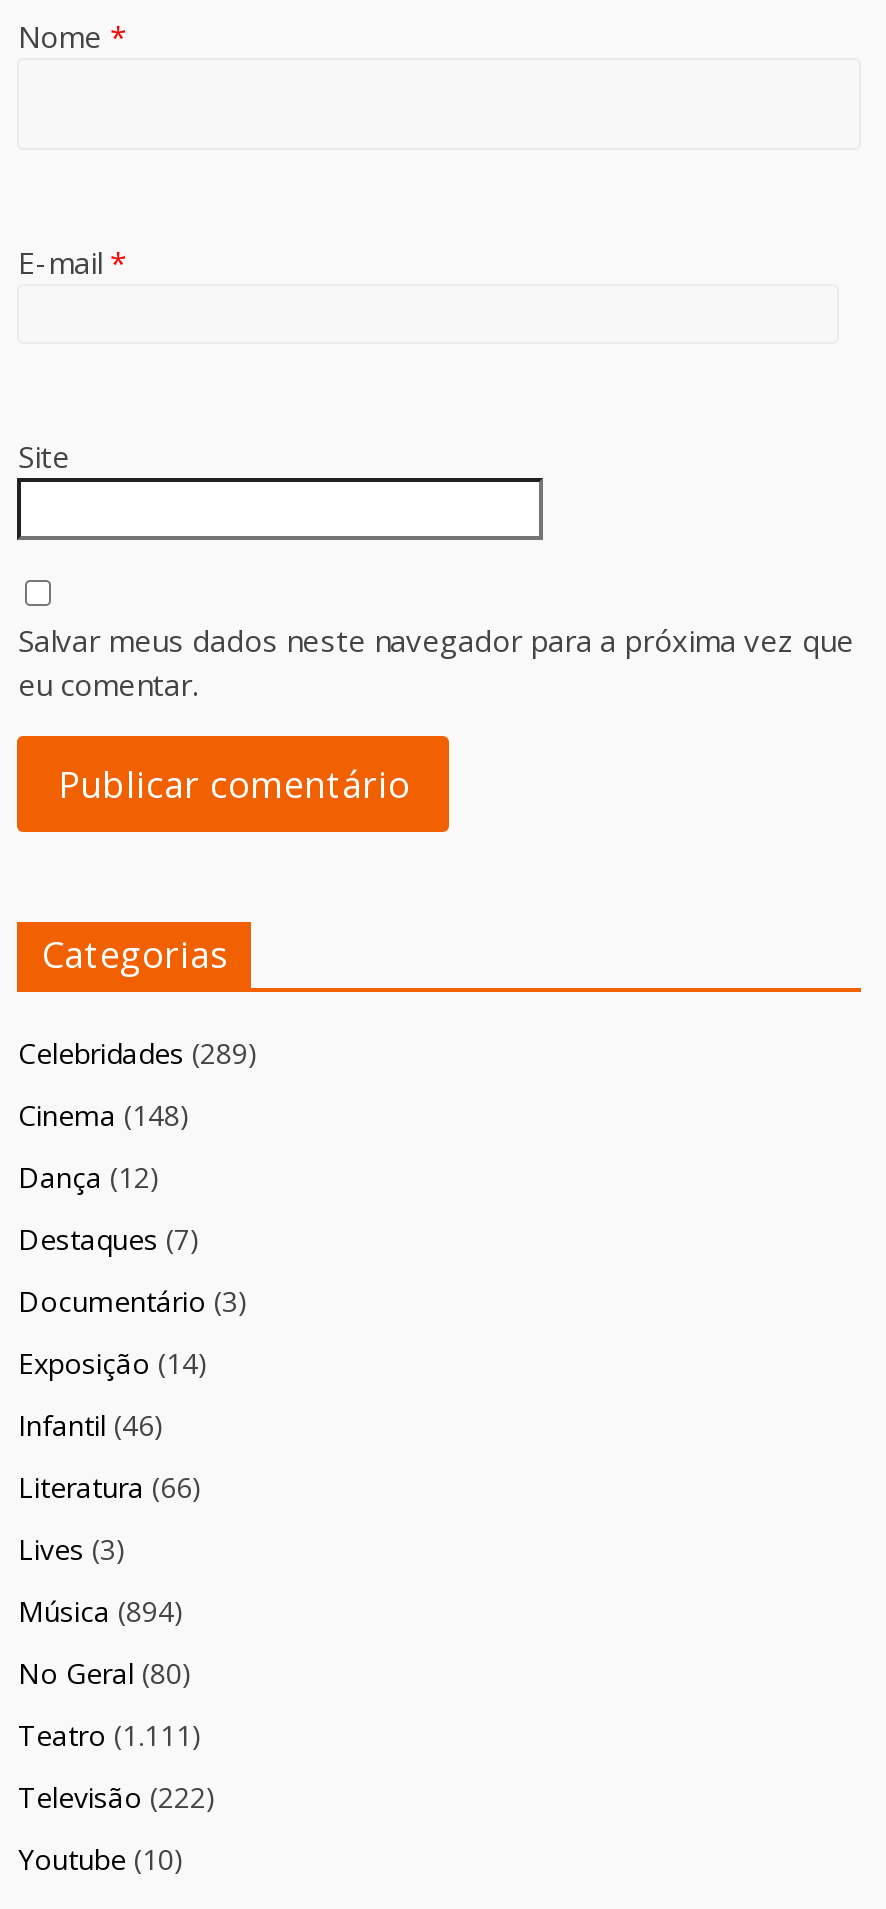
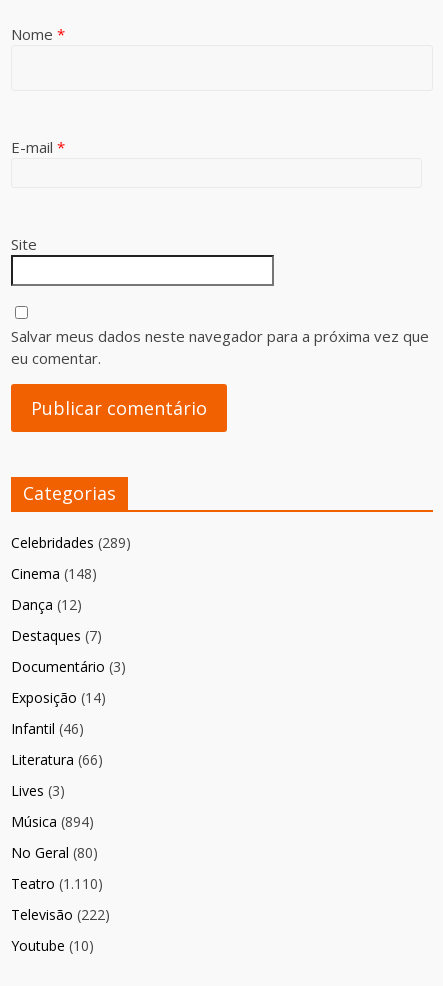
[18,1716,202,1754] Teatro (1.111) -> [11,874,103,893] Teatro (1.110)

